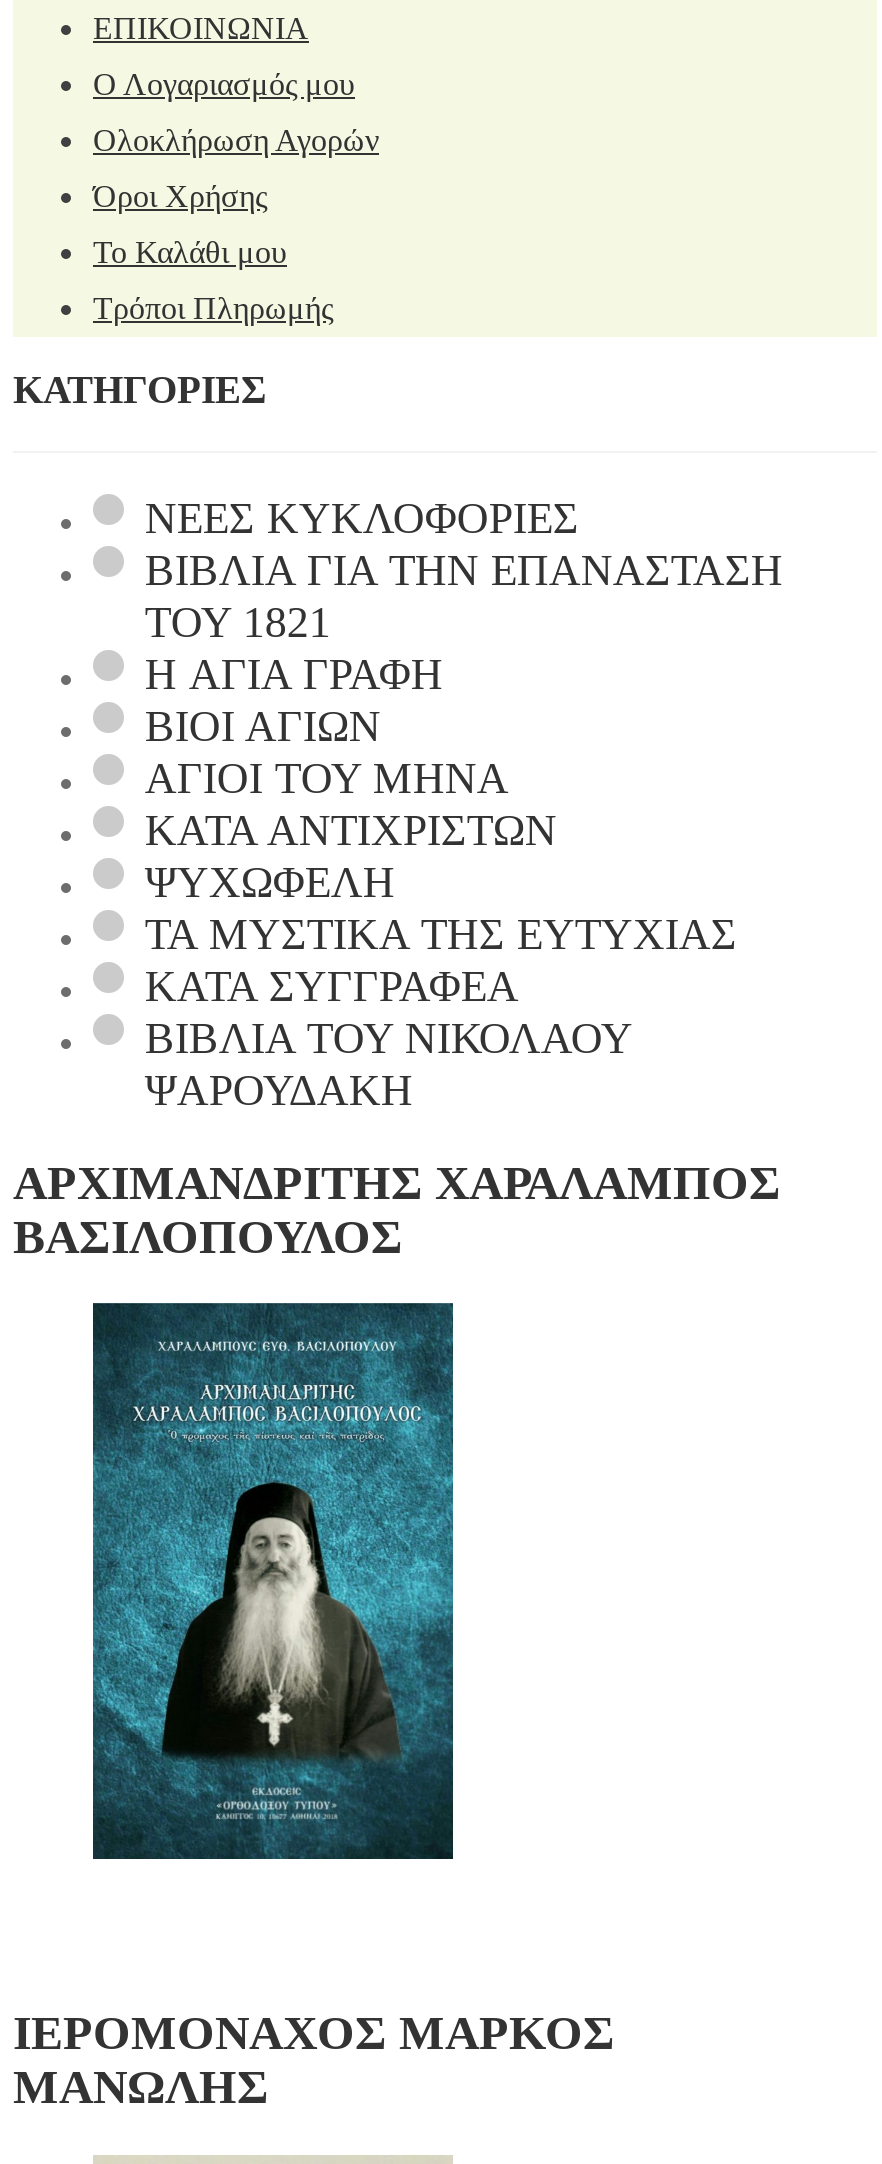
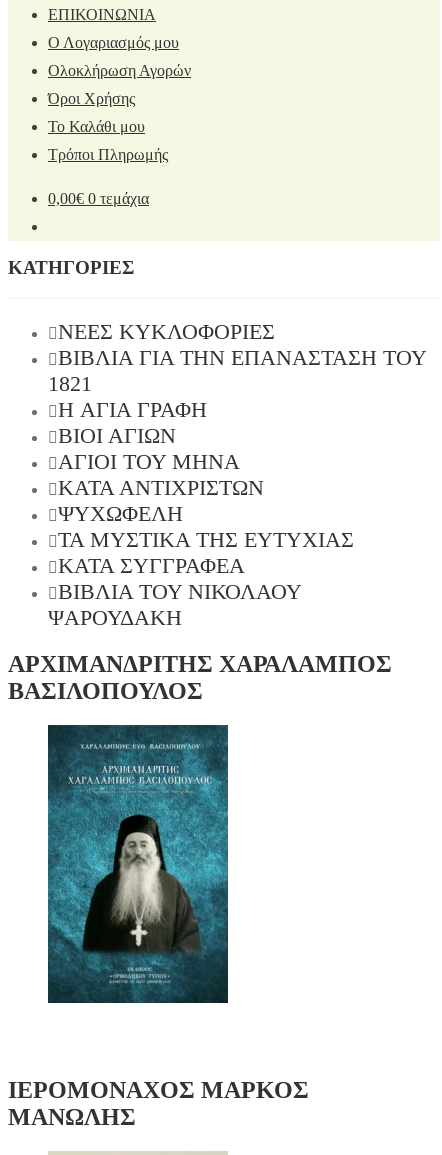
none -> [48,190,149,207] 0,00€ 0 τεμάχια

